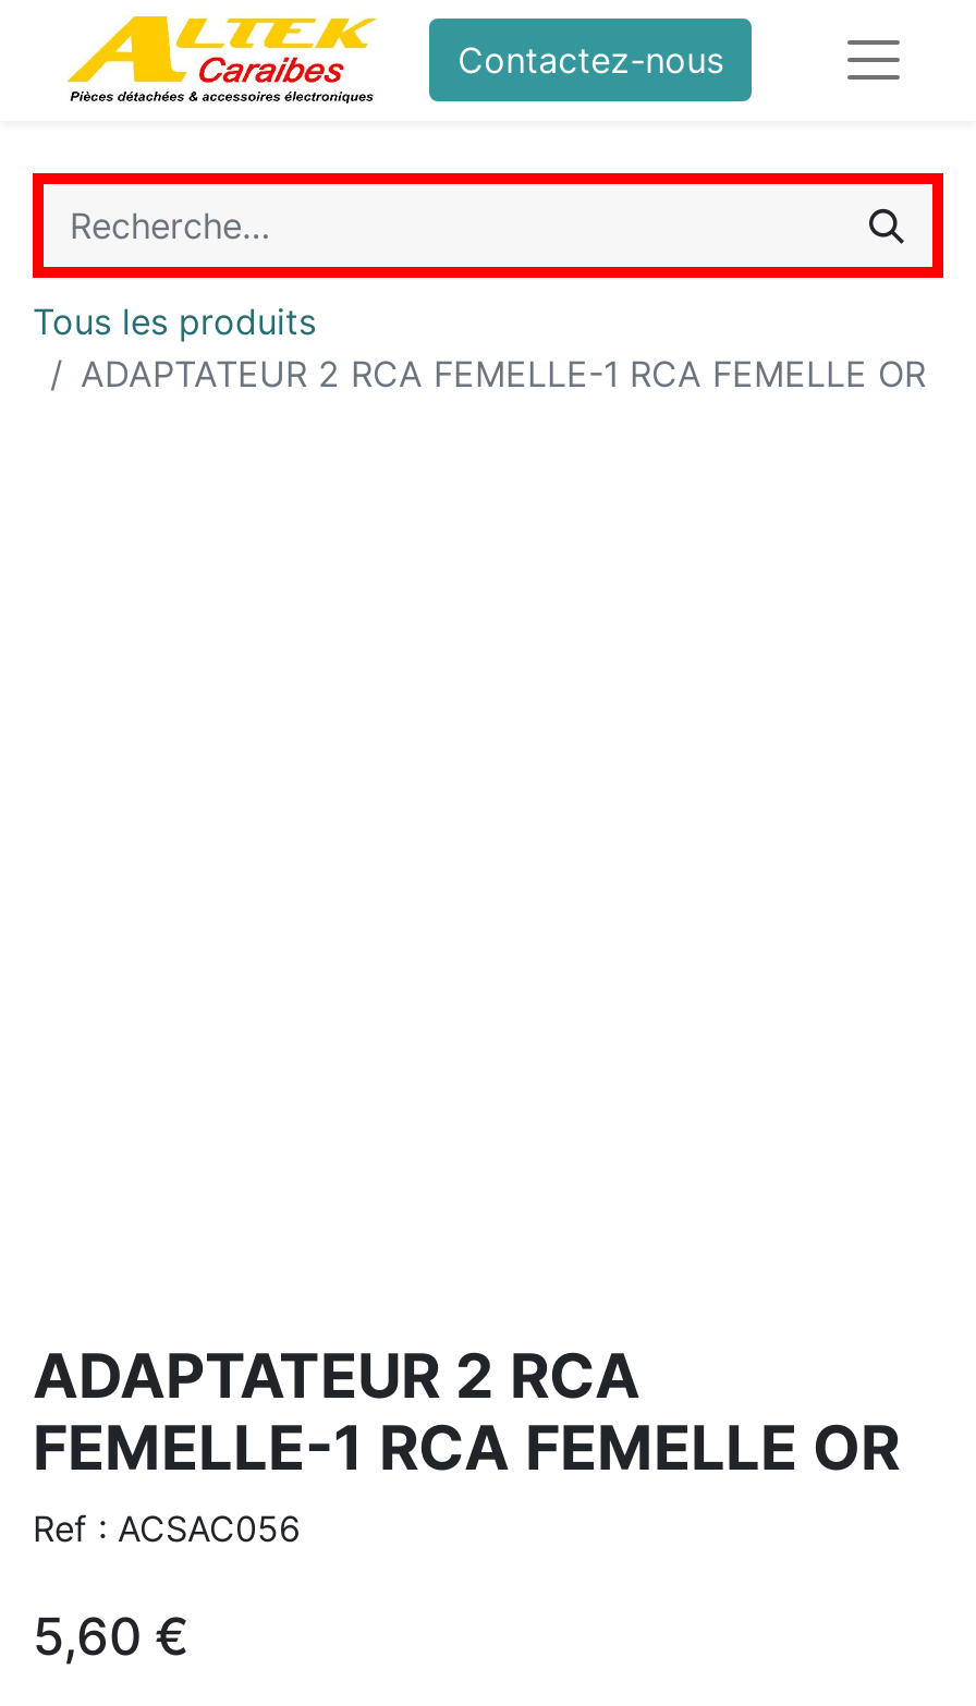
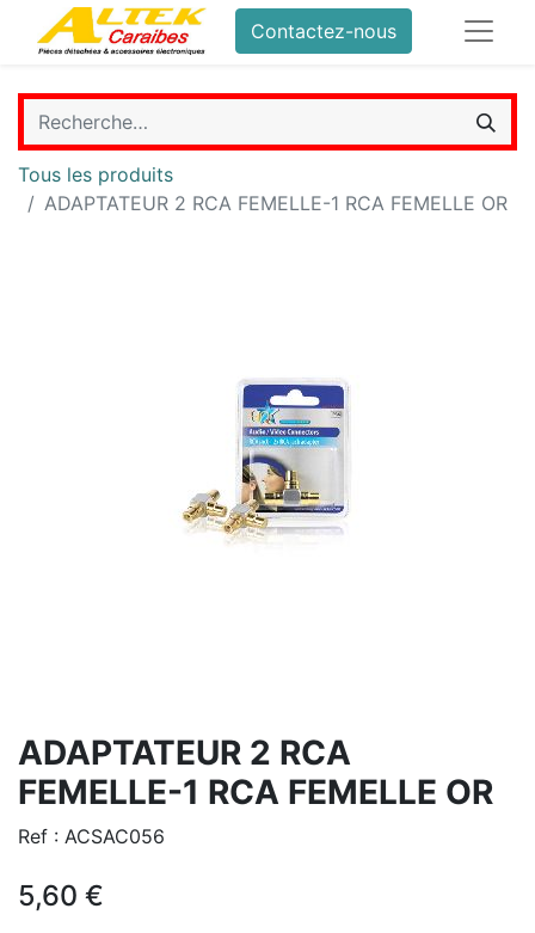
none -> [182,380,349,539] [image]

